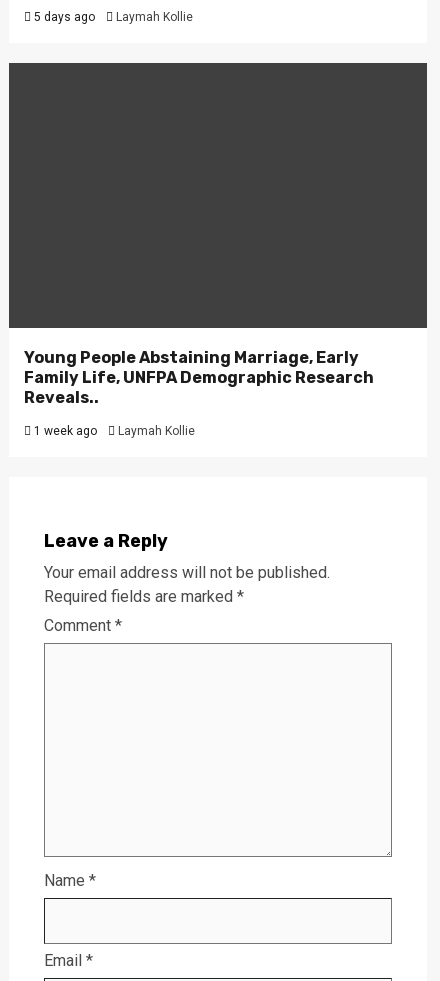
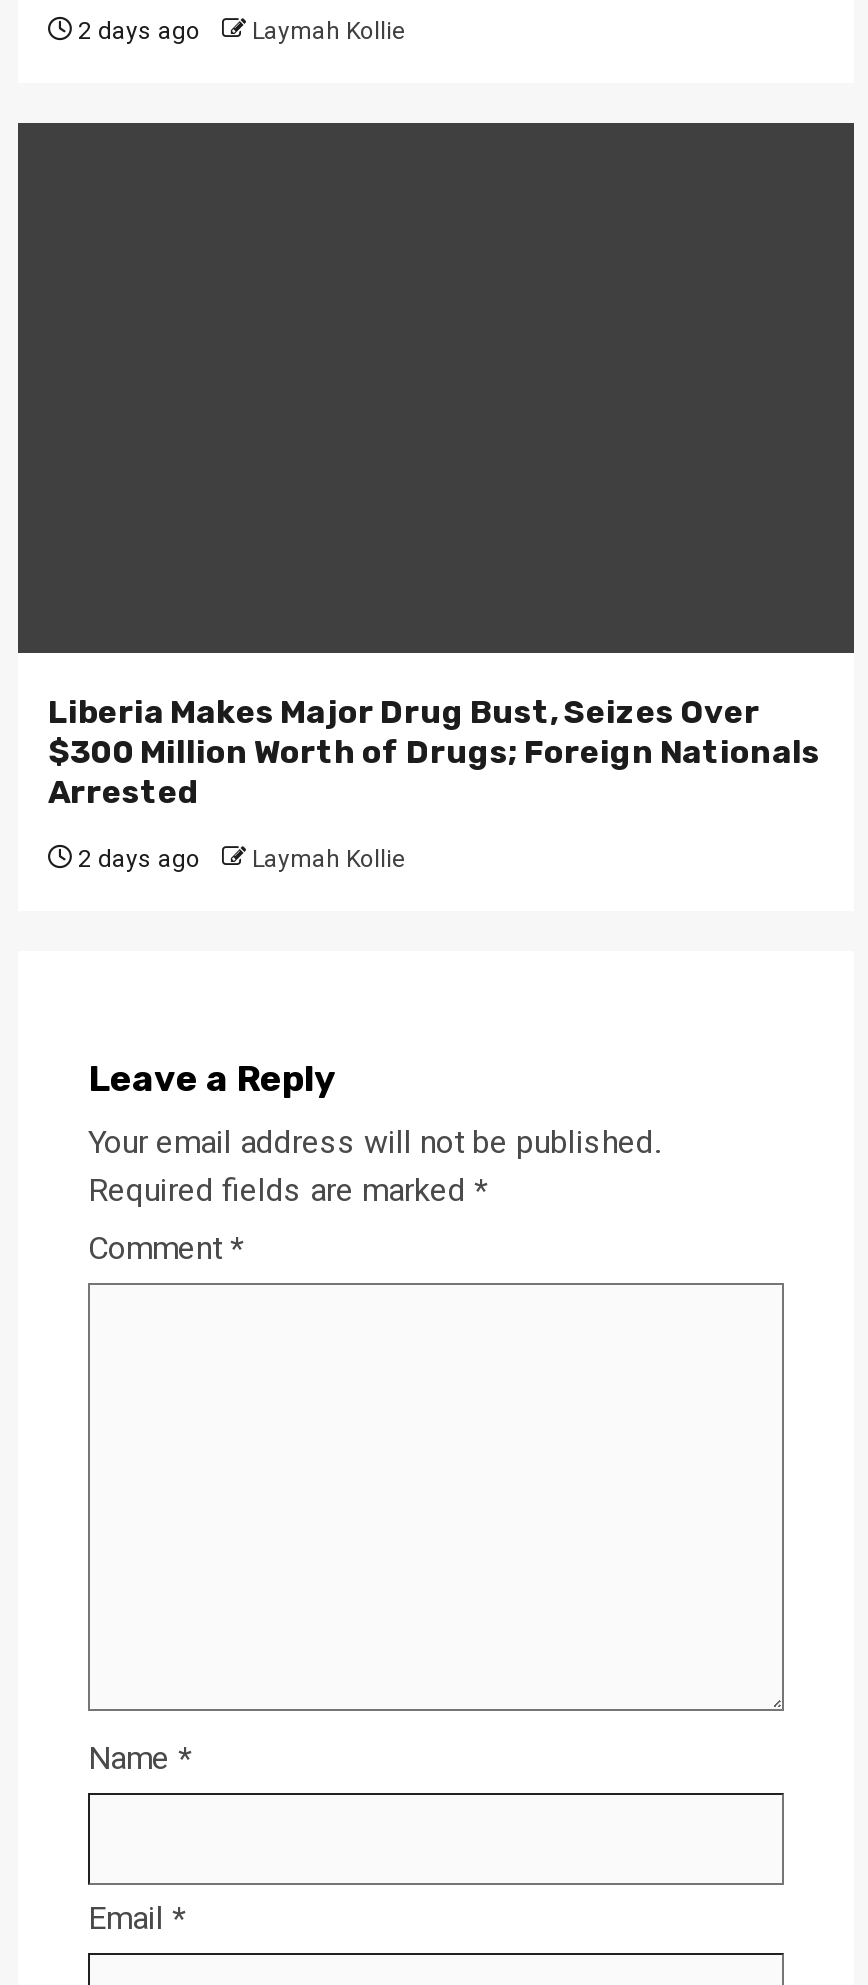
[31,10,193,24] 5 days ago Laymah Kollie -> [72,17,406,45] 2 days ago Laymah Kollie
[24,348,374,407] Young People Abstaining Marriage, Early | Family Life, UNFPA Demographic Research | Reveals.. -> [48,693,820,811] Liberia Makes Major Drug Bust, Seizes Over | $300 Million Worth of Drugs; Foreign Nationals | Arrested
[31,424,195,438] 1 week ago Laymah Kollie -> [72,845,406,873] 2 days ago Laymah Kollie

